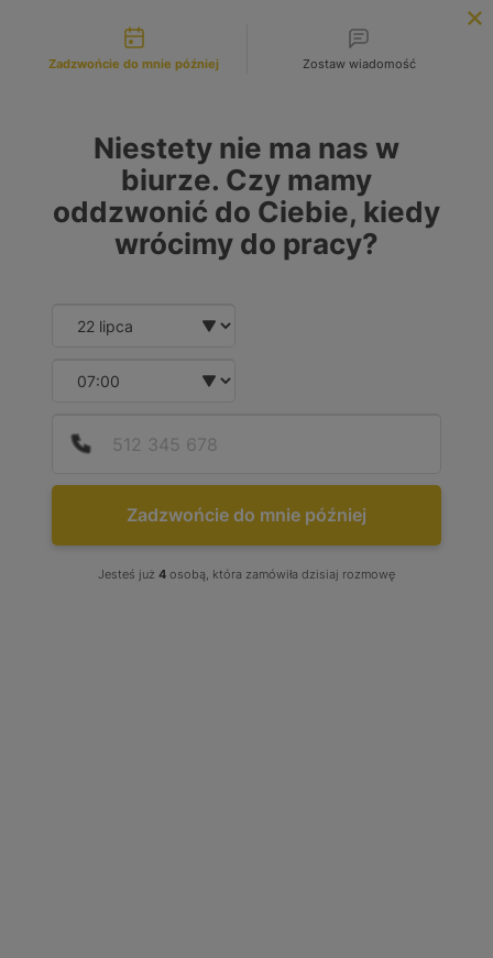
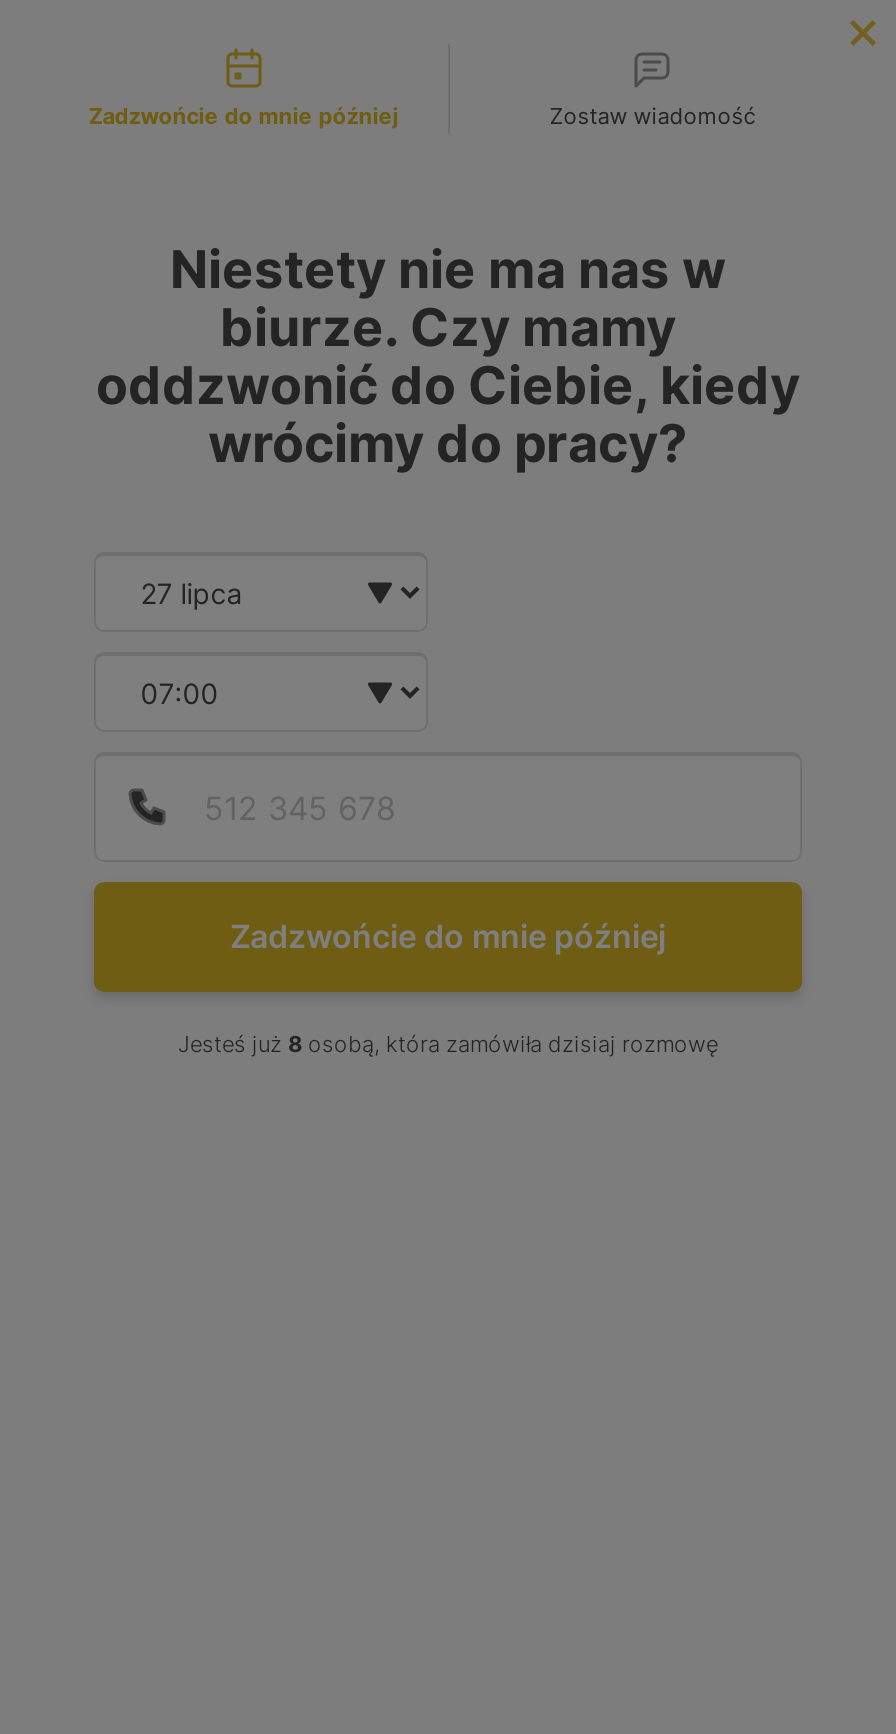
[98,566,395,582] Jesteś już 4 osobą, która zamówiła dzisiaj rozmowę -> [178,1030,718,1058] Jesteś już 8 osobą, która zamówiła dzisiaj rozmowę

